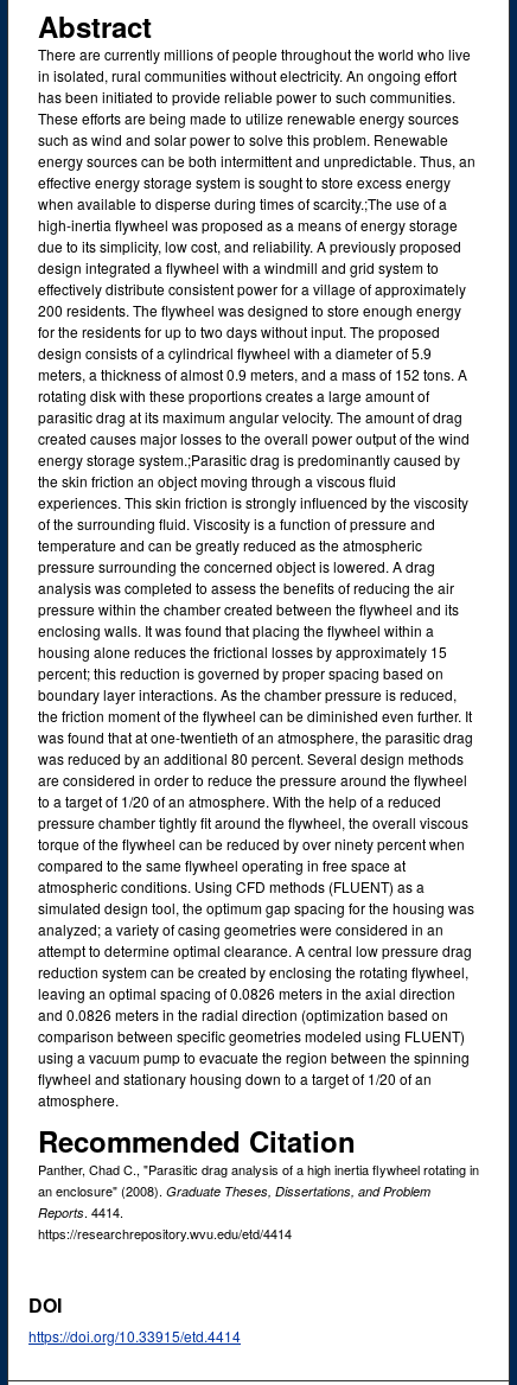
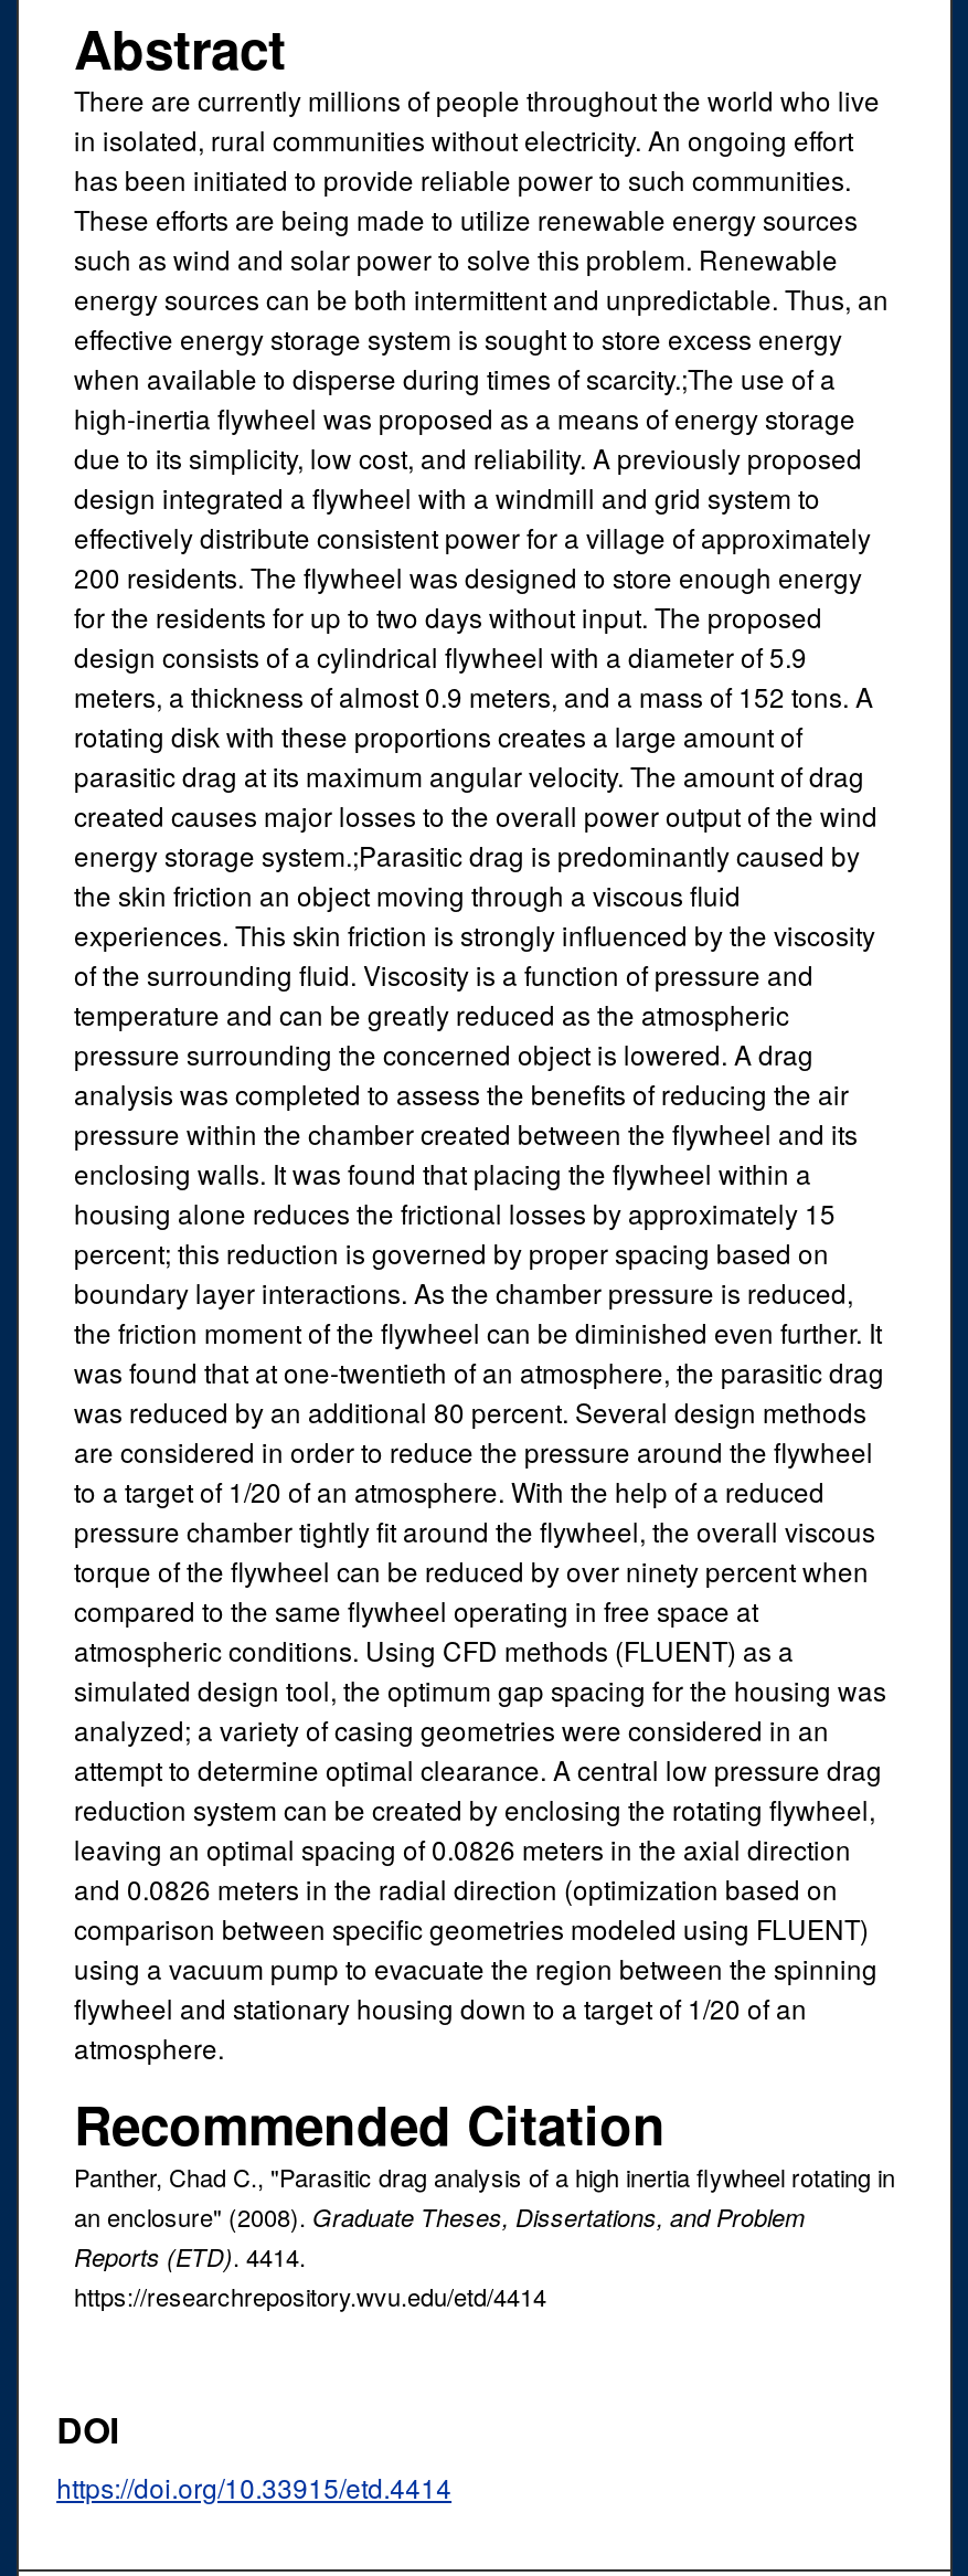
[38,1203,123,1222] Reports. 4414. -> [74,2239,306,2275] Reports (ETD). 4414.

